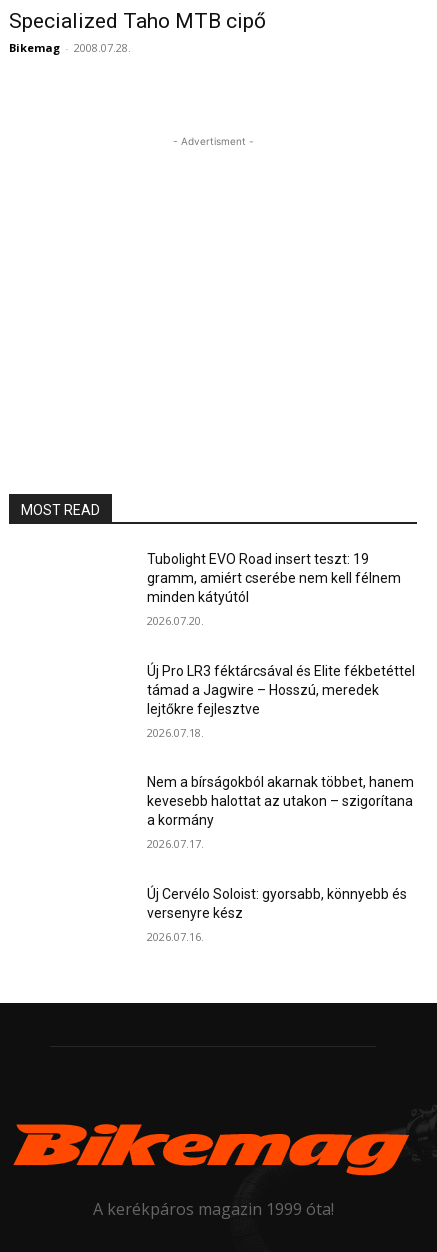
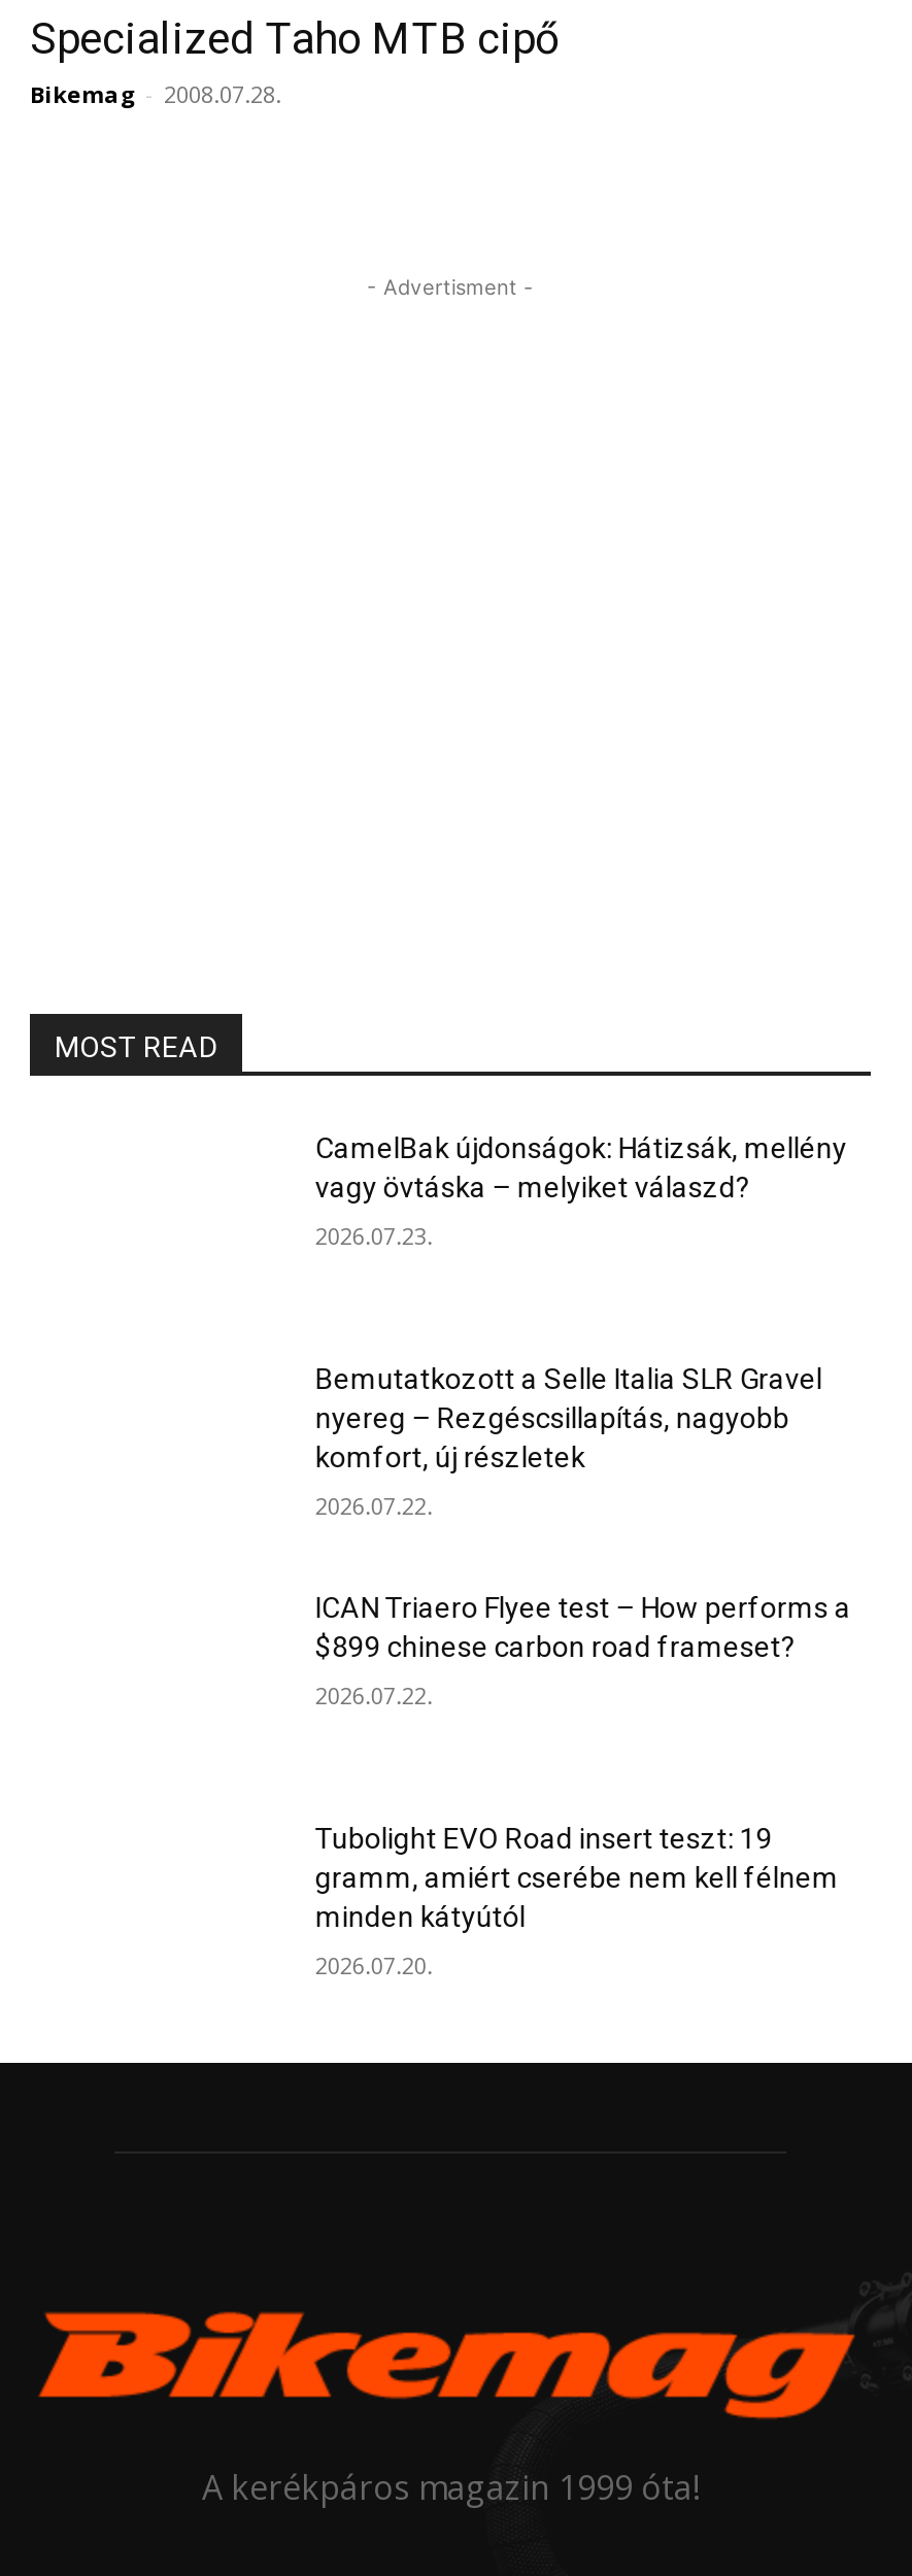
none -> [315,1131,847,1251] CamelBak újdonságok: Hátizsák, mellény | vagy övtáska – melyiket válaszd? | 2026.07.23.
none -> [315,1362,851,1711] Bemutatkozott a Selle Italia SLR Gravel | nyereg – Rezgéscsillapítás, nagyobb | komfort, új részletek | 2026.07.22. | ICAN Triaero Flyee test – How performs a | $899 chinese carbon road frameset? | 2026.07.22.
moved [147,551,401,628] -> [315,1822,839,1980]: Tubolight EVO Road insert teszt: 19 | gramm, amiért cserébe nem kell félnem | minden kátyútól | 2026.07.20.
[147,663,415,944] Új Pro LR3 féktárcsával és Elite fékbetéttel | támad a Jagwire – Hosszú, meredek | lejtőkre fejlesztve | 2026.07.18. | Nem a bírságokból akarnak többet, hanem | kevesebb halottat az utakon – szigorítana | a kormány | 2026.07.17. | Új Cervélo Soloist: gyorsabb, könnyebb és | versenyre kész | 2026.07.16. -> none

